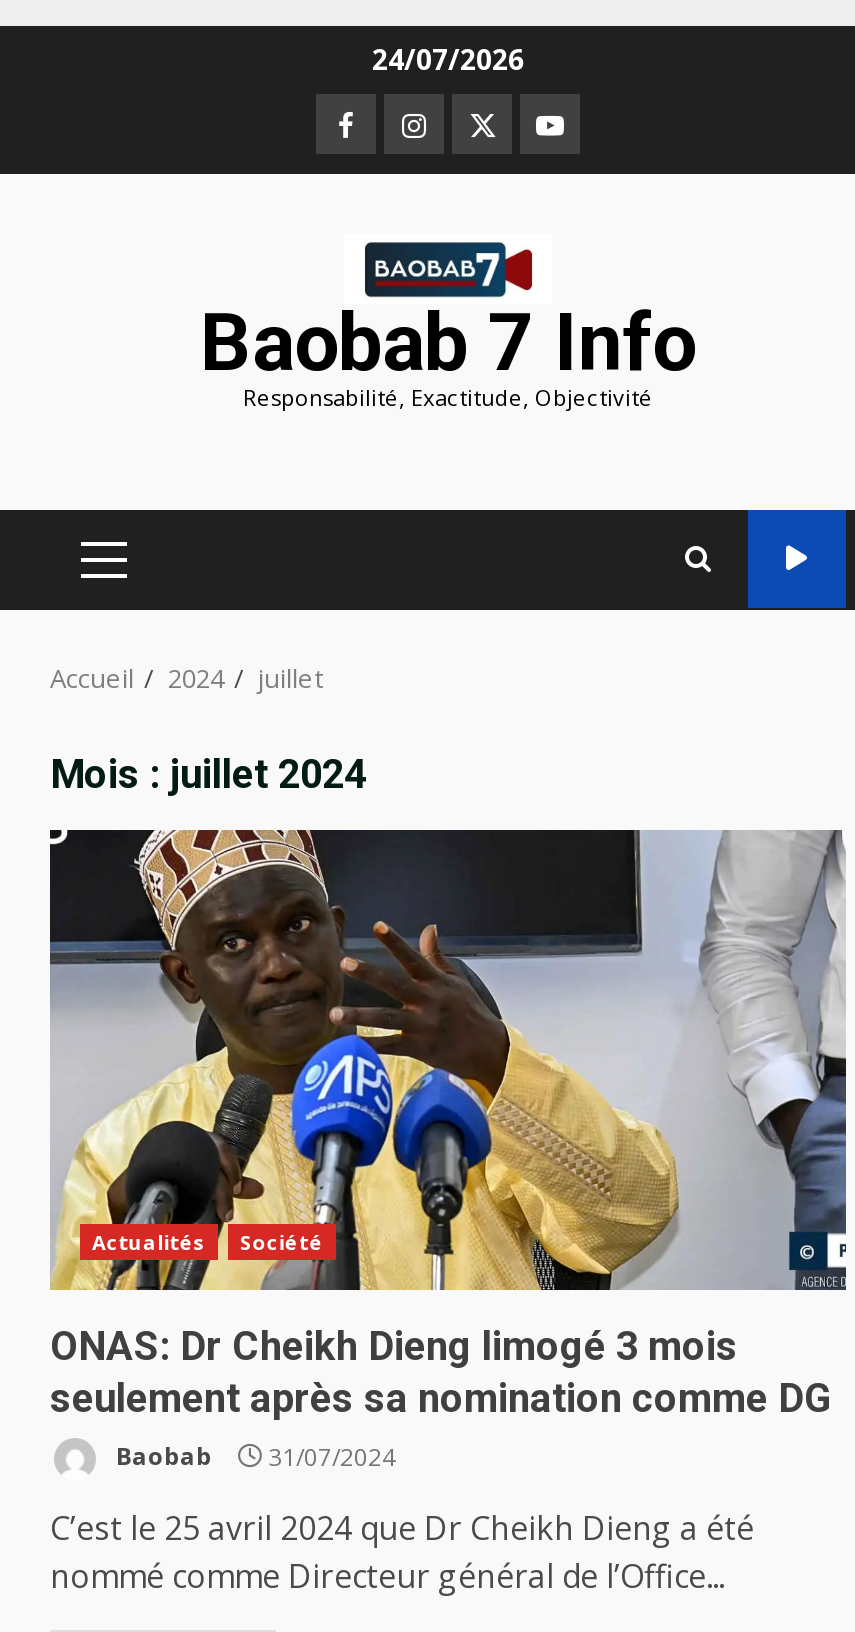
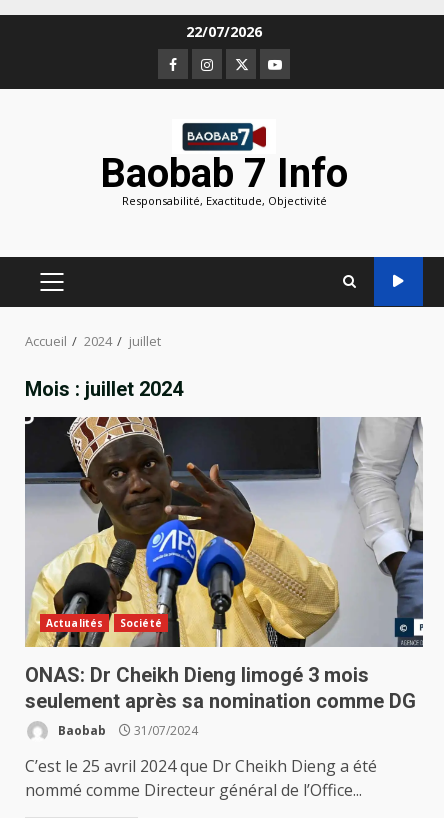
[372,40,524,78] 24/07/2026 -> [186,22,262,41] 22/07/2026

